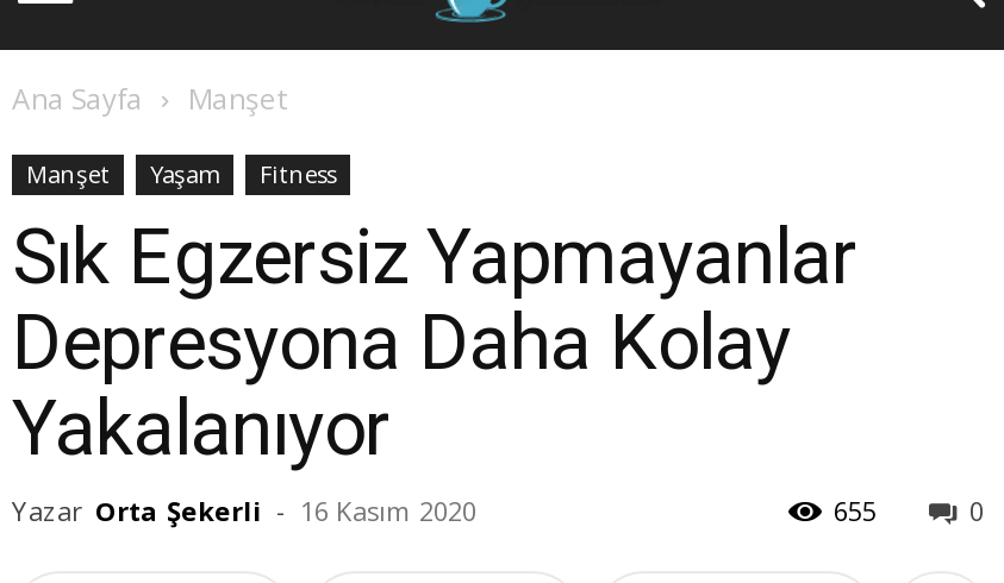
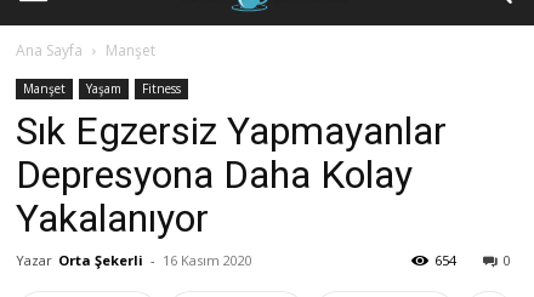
[834,493,877,528] 655 -> [434,251,456,269] 654

